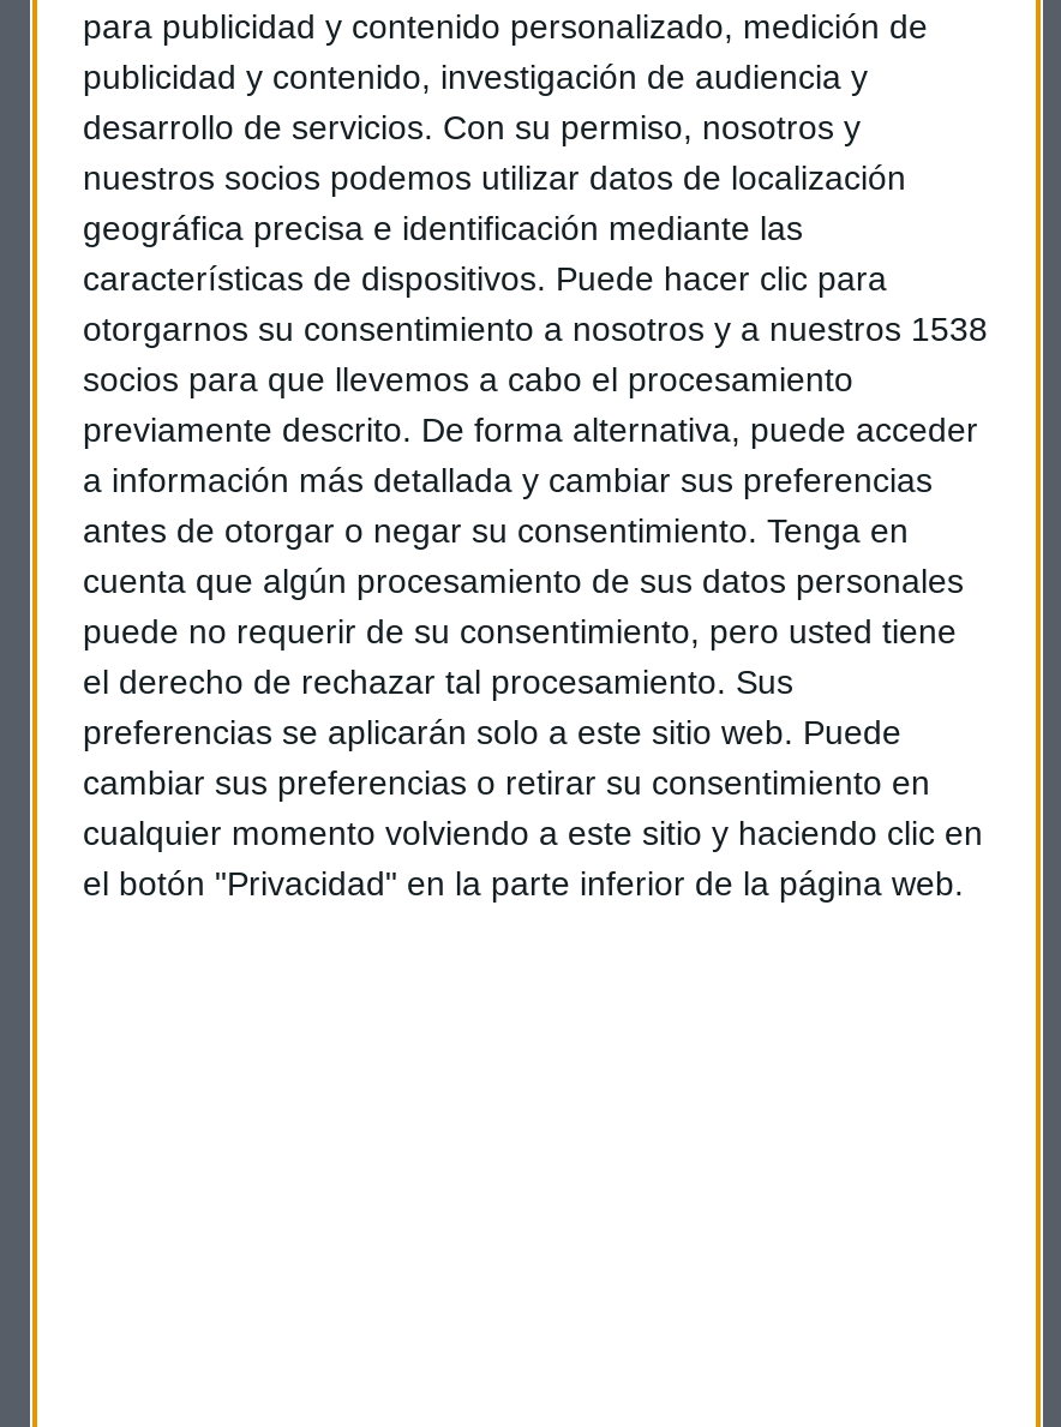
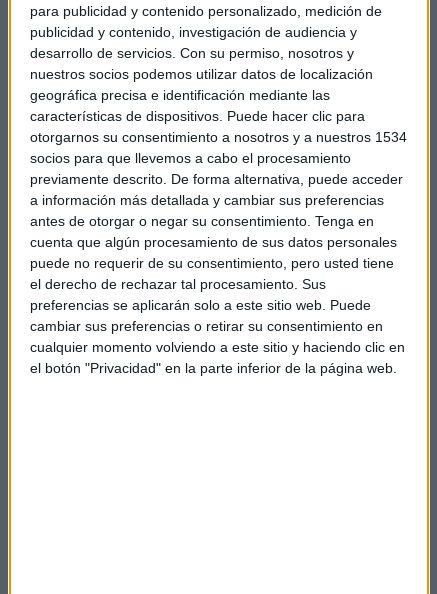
[83,310,988,348] otorgarnos su consentimiento a nosotros y a nuestros 1538 -> [30,129,407,145] otorgarnos su consentimiento a nosotros y a nuestros 1534

